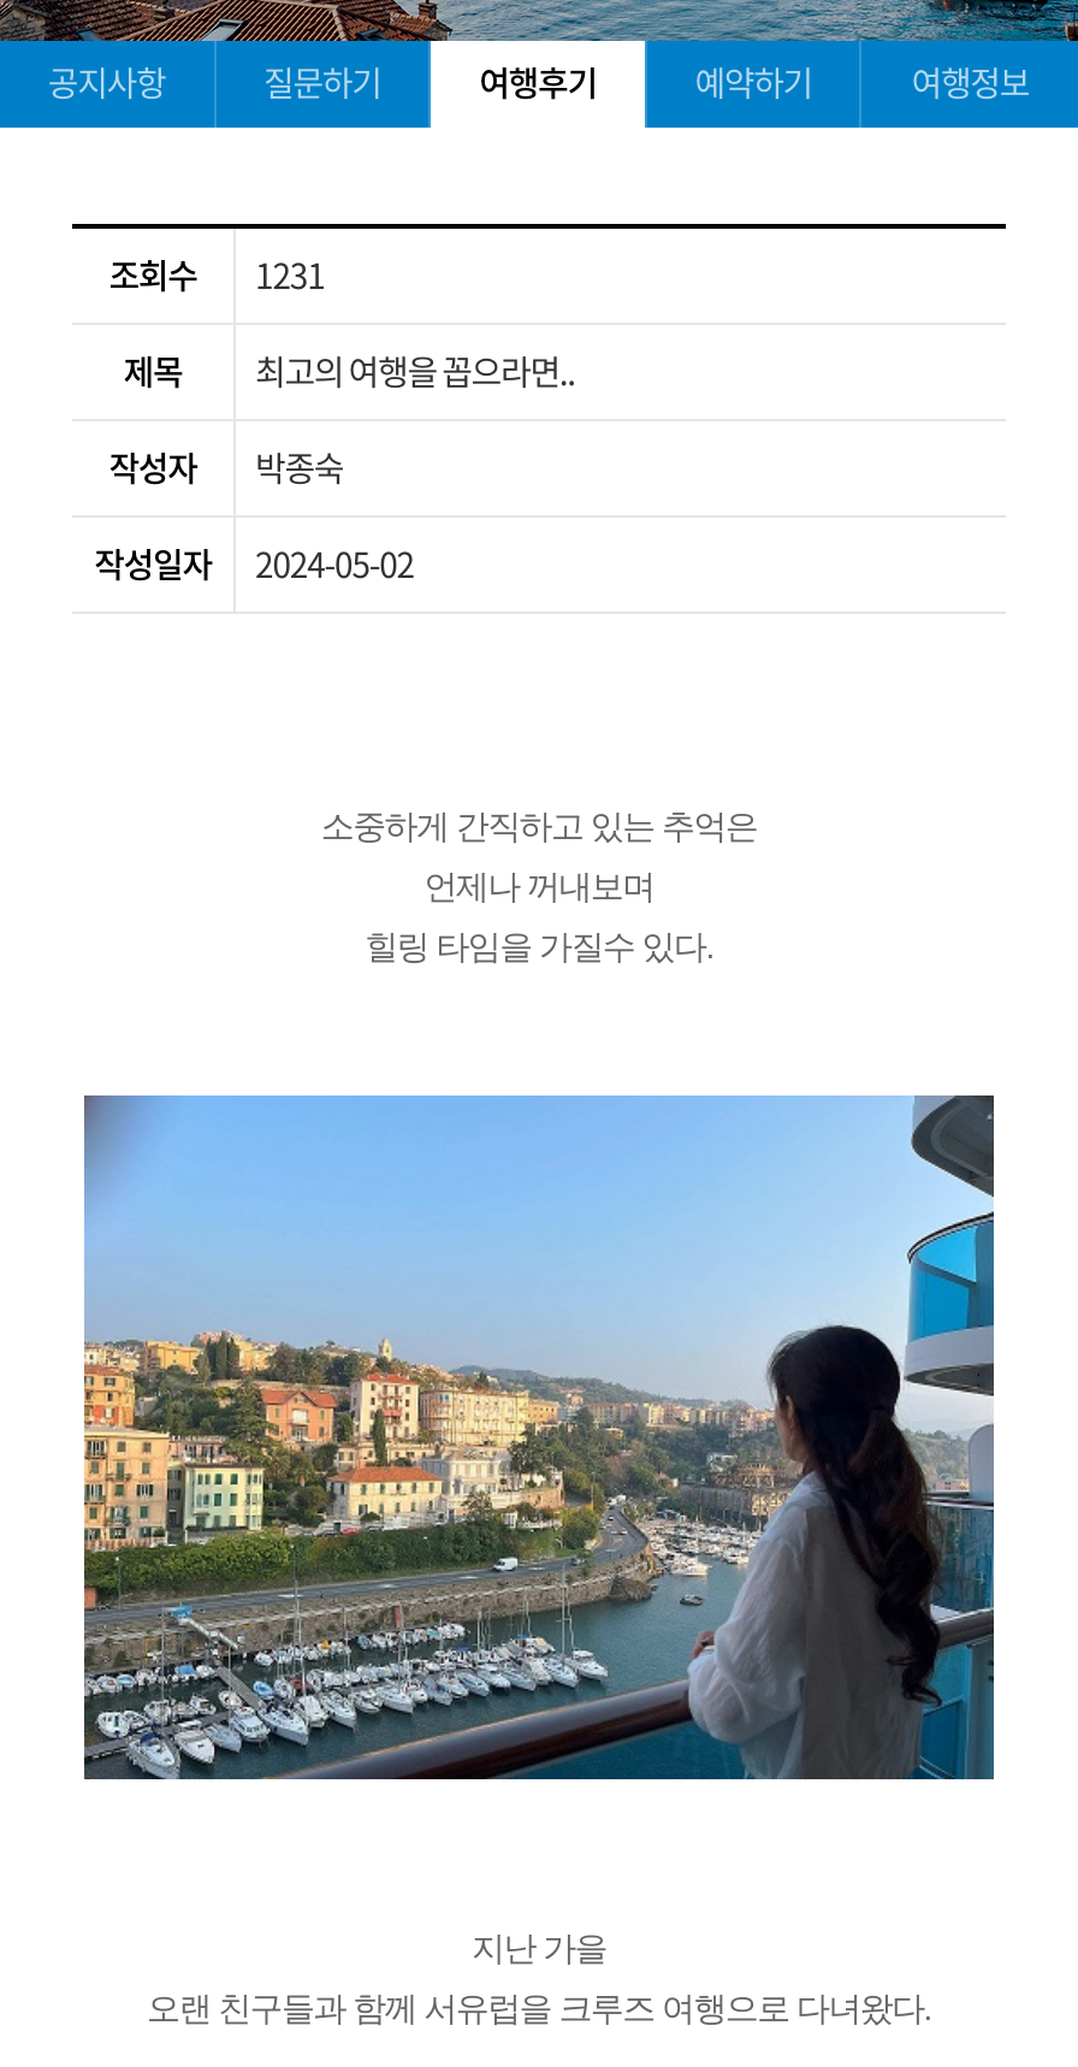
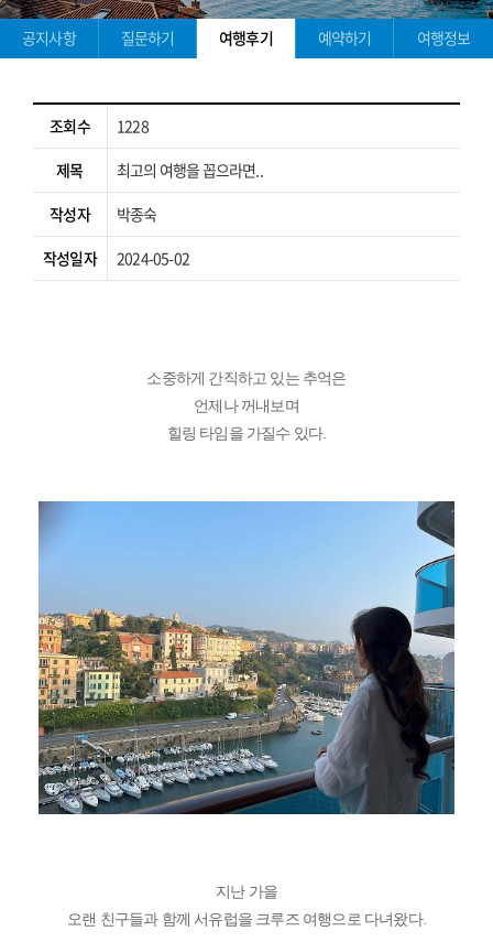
[109,250,324,299] 조회수 1231 -> [50,115,148,137] 조회수 1228

